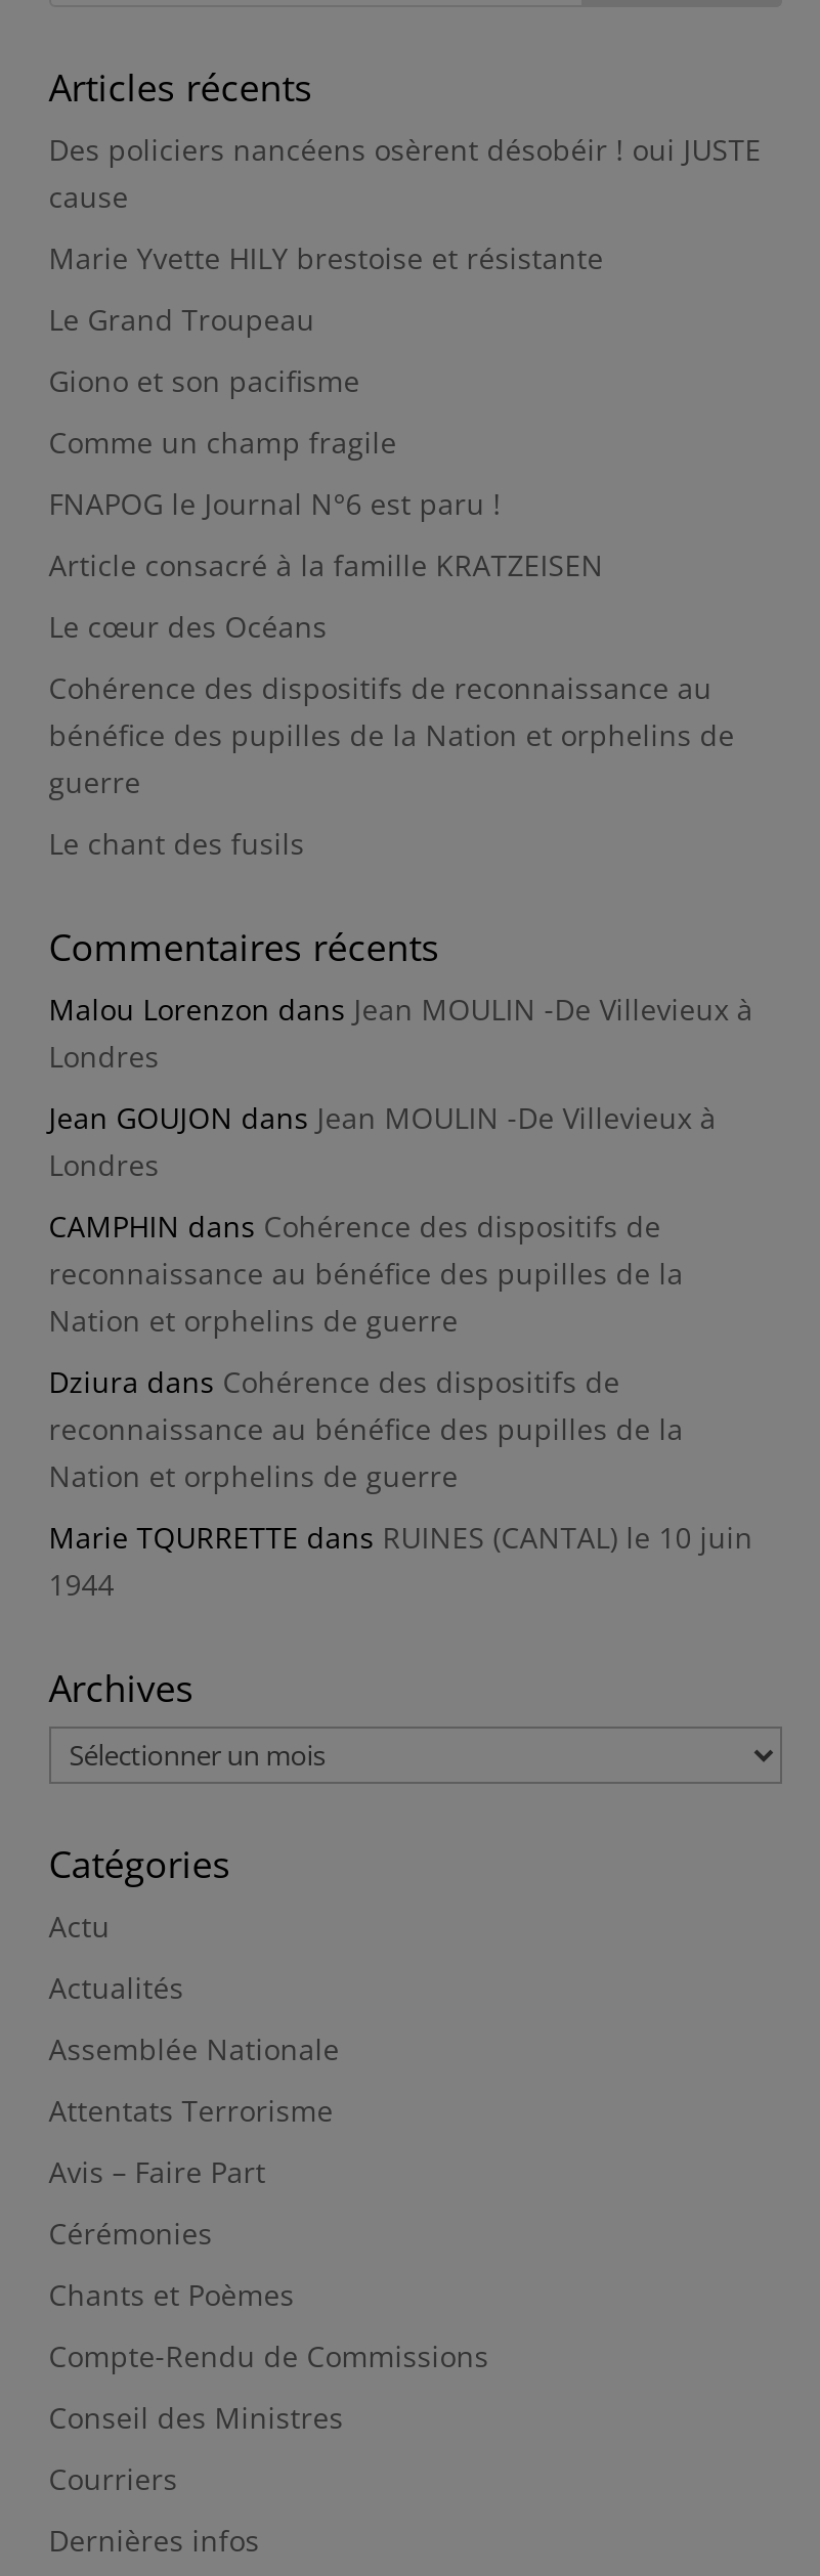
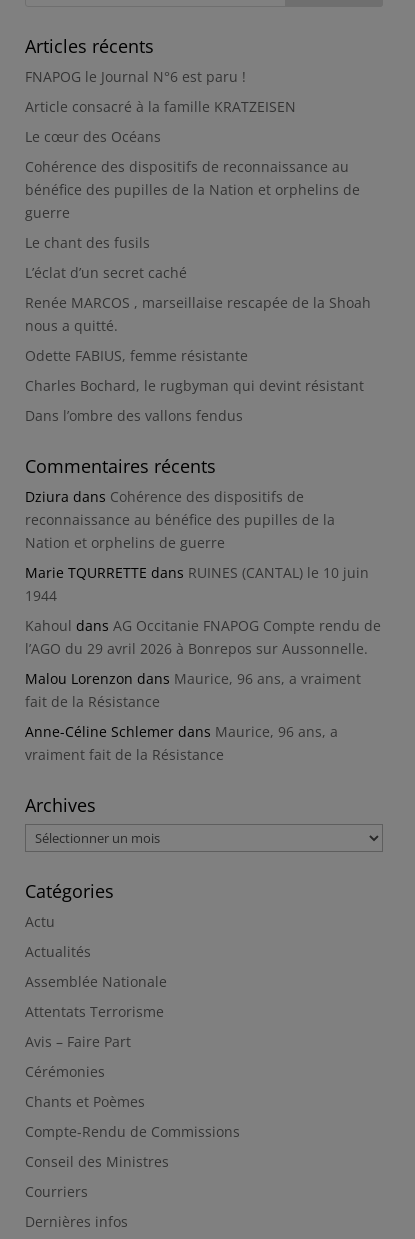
[49,130,761,462] Des policiers nancéens osèrent désobéir ! oui JUSTE | cause | Marie Yvette HILY brestoise et résistante | Le Grand Troupeau | Giono et son pacifisme | Comme un champ fragile -> none
moved [49,484,735,863] -> [25,67,360,252]: FNAPOG le Journal N°6 est paru ! | Article consacré à la famille KRATZEISEN | Le cœur des Océans | Cohérence des dispositifs de reconnaissance au | bénéfice des pupilles de la Nation et orphelins de | guerre | Le chant des fusils
none -> [25,263,371,425] L’éclat d’un secret caché | Renée MARCOS , marseillaise rescapée de la Shoah | nous a quitté. | Odette FABIUS, femme résistante | Charles Bochard, le rugbyman qui devint résistant | Dans l’ombre des vallons fendus
[49,990,753,1340] Malou Lorenzon dans Jean MOULIN -De Villevieux à | Londres | Jean GOUJON dans Jean MOULIN -De Villevieux à | Londres | CAMPHIN dans Cohérence des dispositifs de | reconnaissance au bénéfice des pupilles de la | Nation et orphelins de guerre -> none
moved [49,1362,753,1604] -> [25,487,369,605]: Dziura dans Cohérence des dispositifs de | reconnaissance au bénéfice des pupilles de la | Nation et orphelins de guerre | Marie TQURRETTE dans RUINES (CANTAL) le 10 juin | 1944
none -> [25,616,381,764] Kahoul dans AG Occitanie FNAPOG Compte rendu de | l’AGO du 29 avril 2026 à Bonrepos sur Aussonnelle. | Malou Lorenzon dans Maurice, 96 ans, a vraiment | fait de la Résistance | Anne-Céline Schlemer dans Maurice, 96 ans, a | vraiment fait de la Résistance

